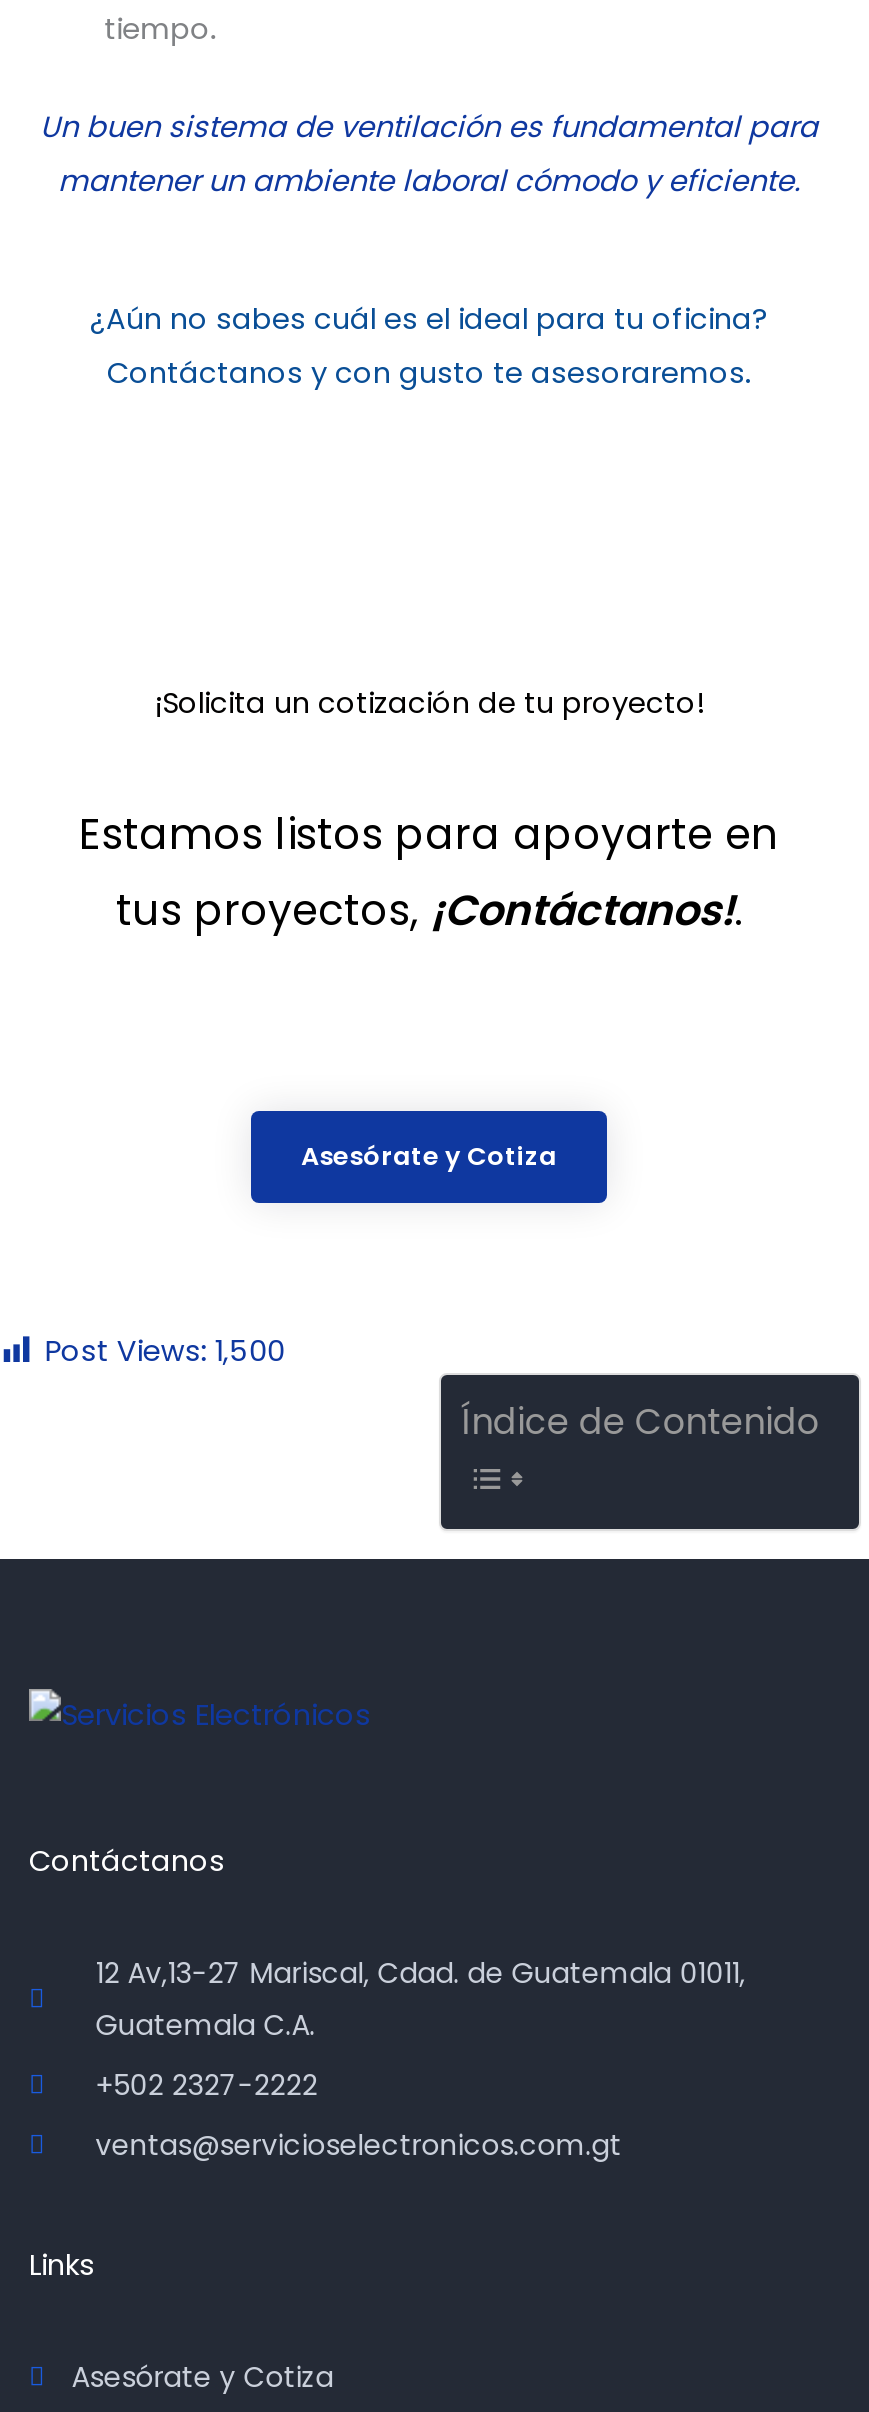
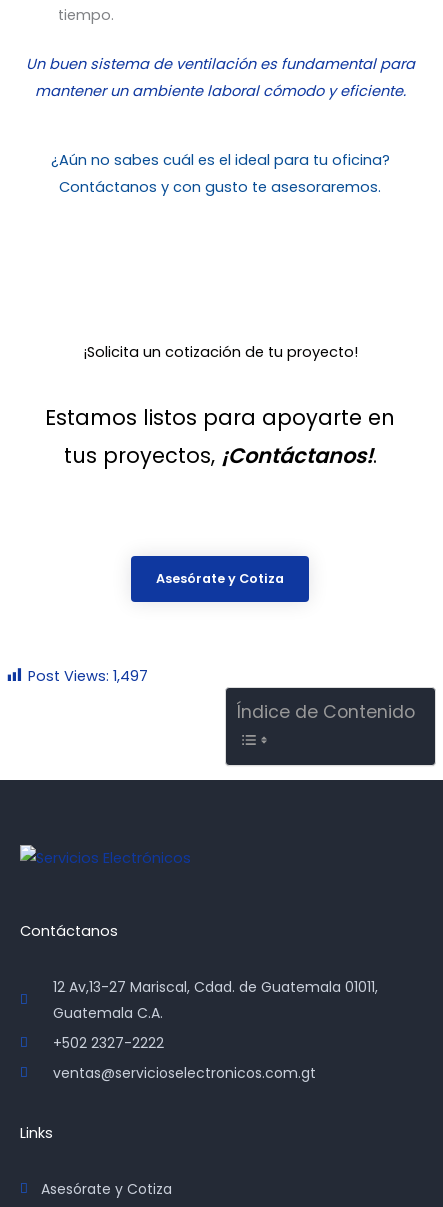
[45,1331,285,1371] Post Views: 1,500 -> [28,666,148,686] Post Views: 1,497

